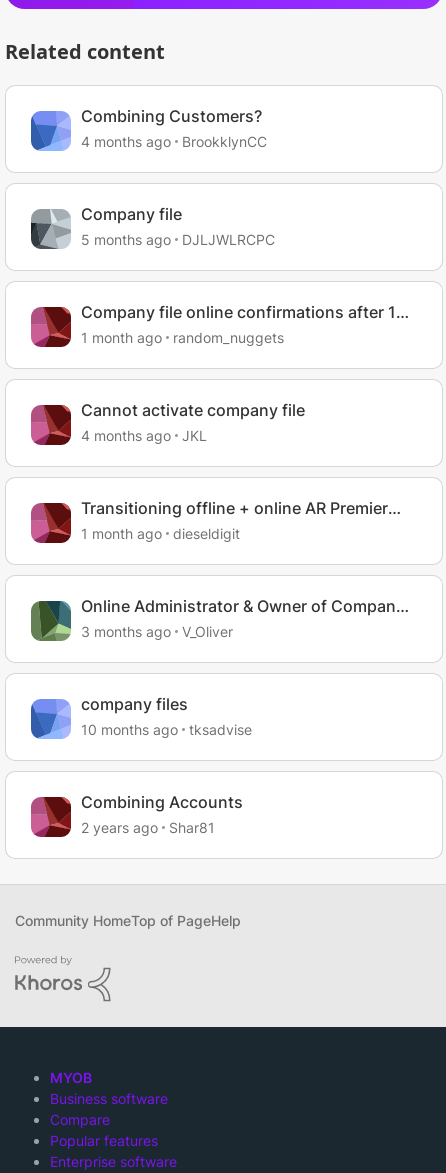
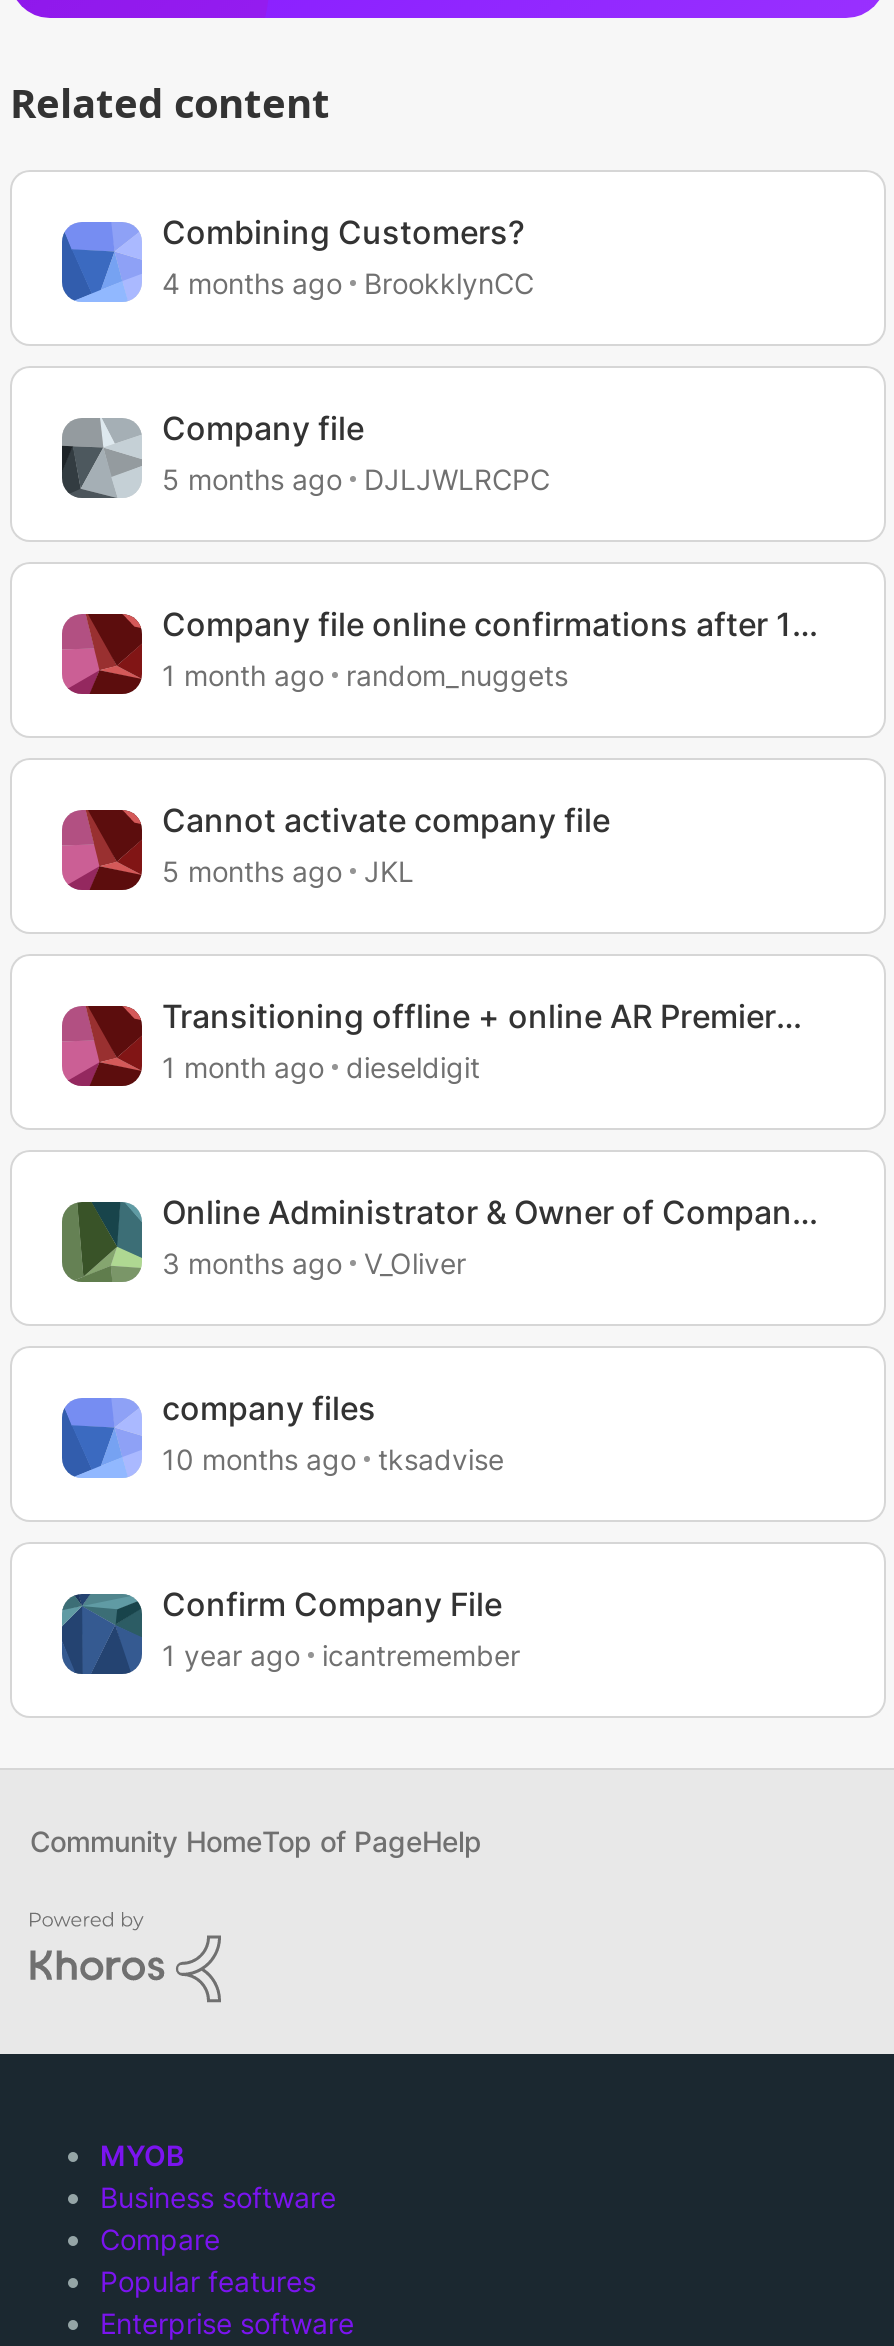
[81,427,207,444] 4 months ago JKL -> [162,854,414,888] 5 months ago JKL
[30,792,243,838] [image] | Combining Accounts | 2 years ago | Shar81 -> [60,1584,520,1676] [image] | Confirm Company File | 1 year ago | icantremember

